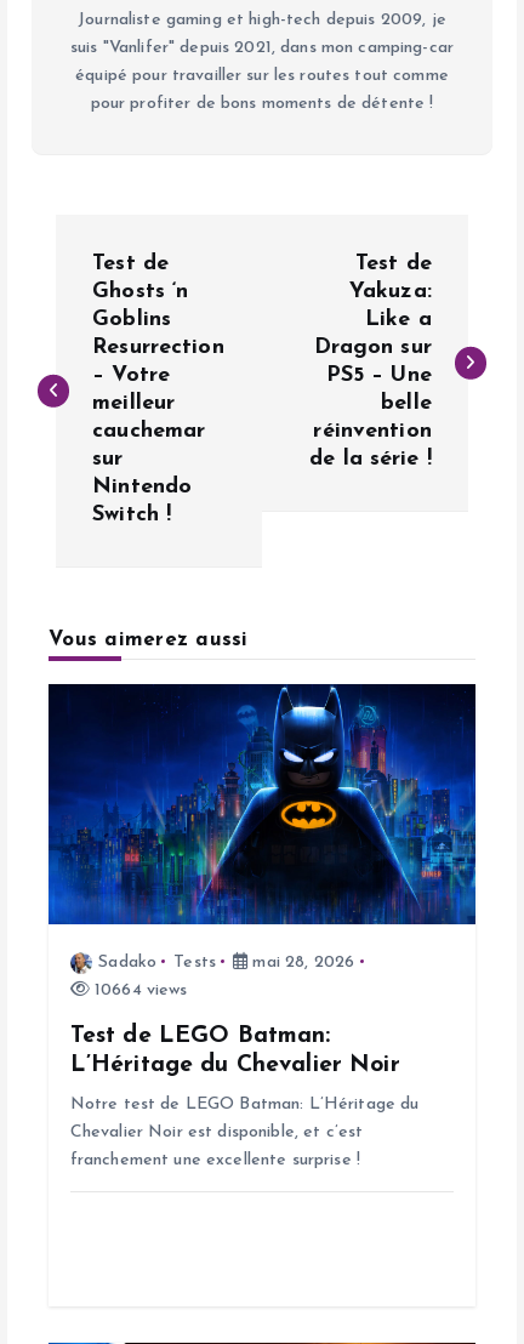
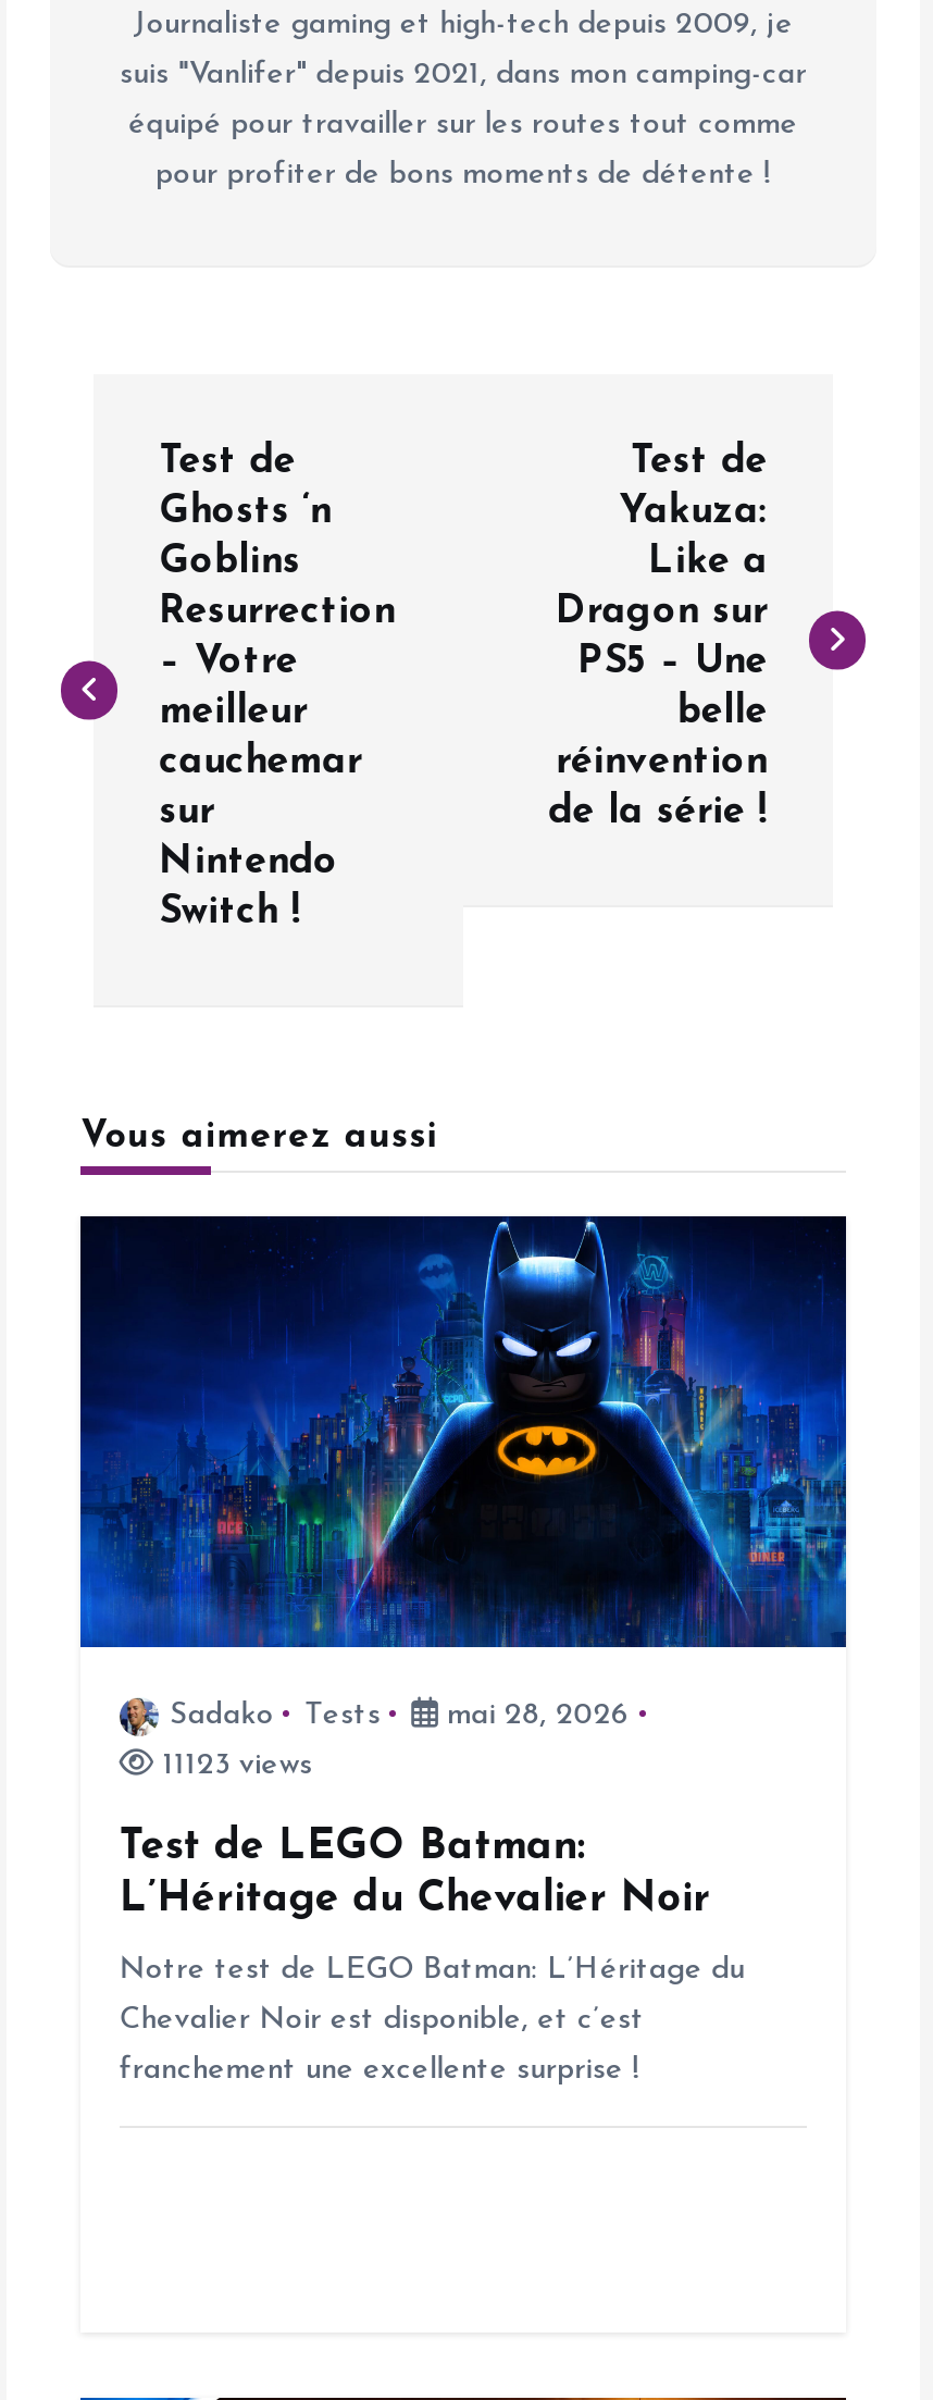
[90,981,188,999] 10664 views -> [154,1749,312,1781] 11123 views

